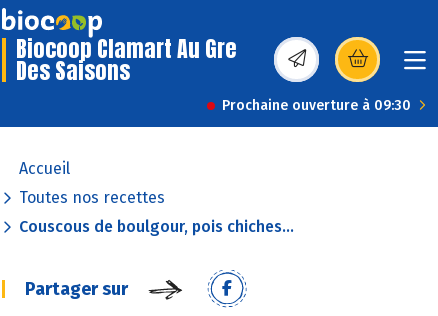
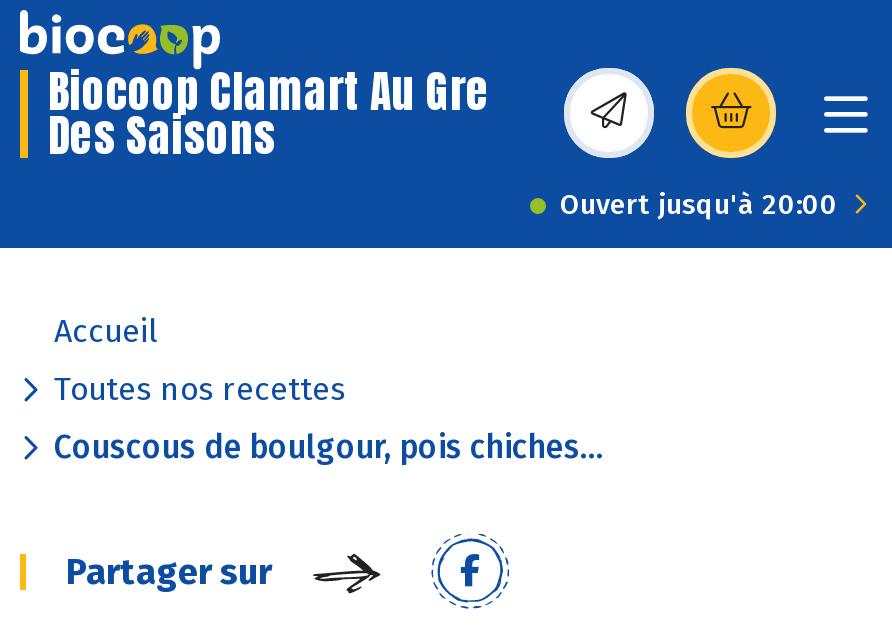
[222,97,411,114] Prochaine ouverture à 09:30 -> [560,188,838,222] Ouvert jusqu'à 20:00

